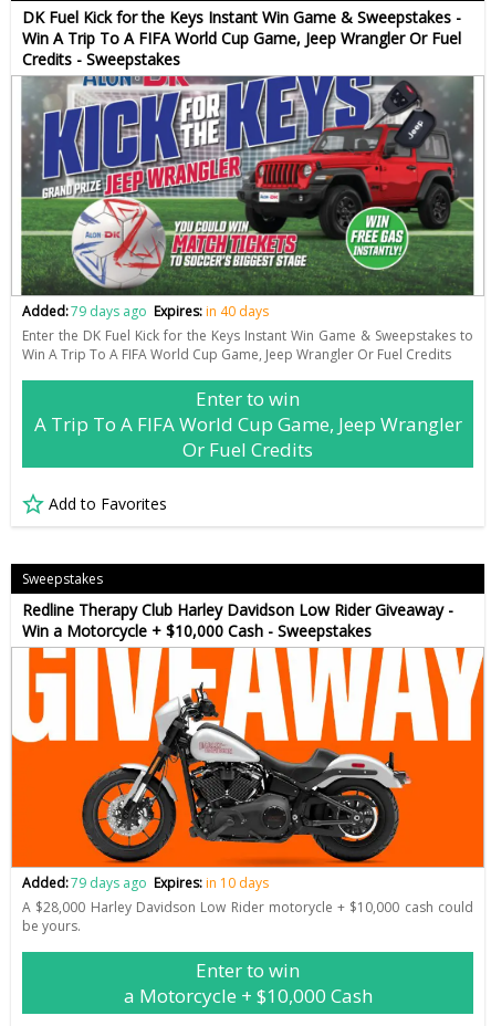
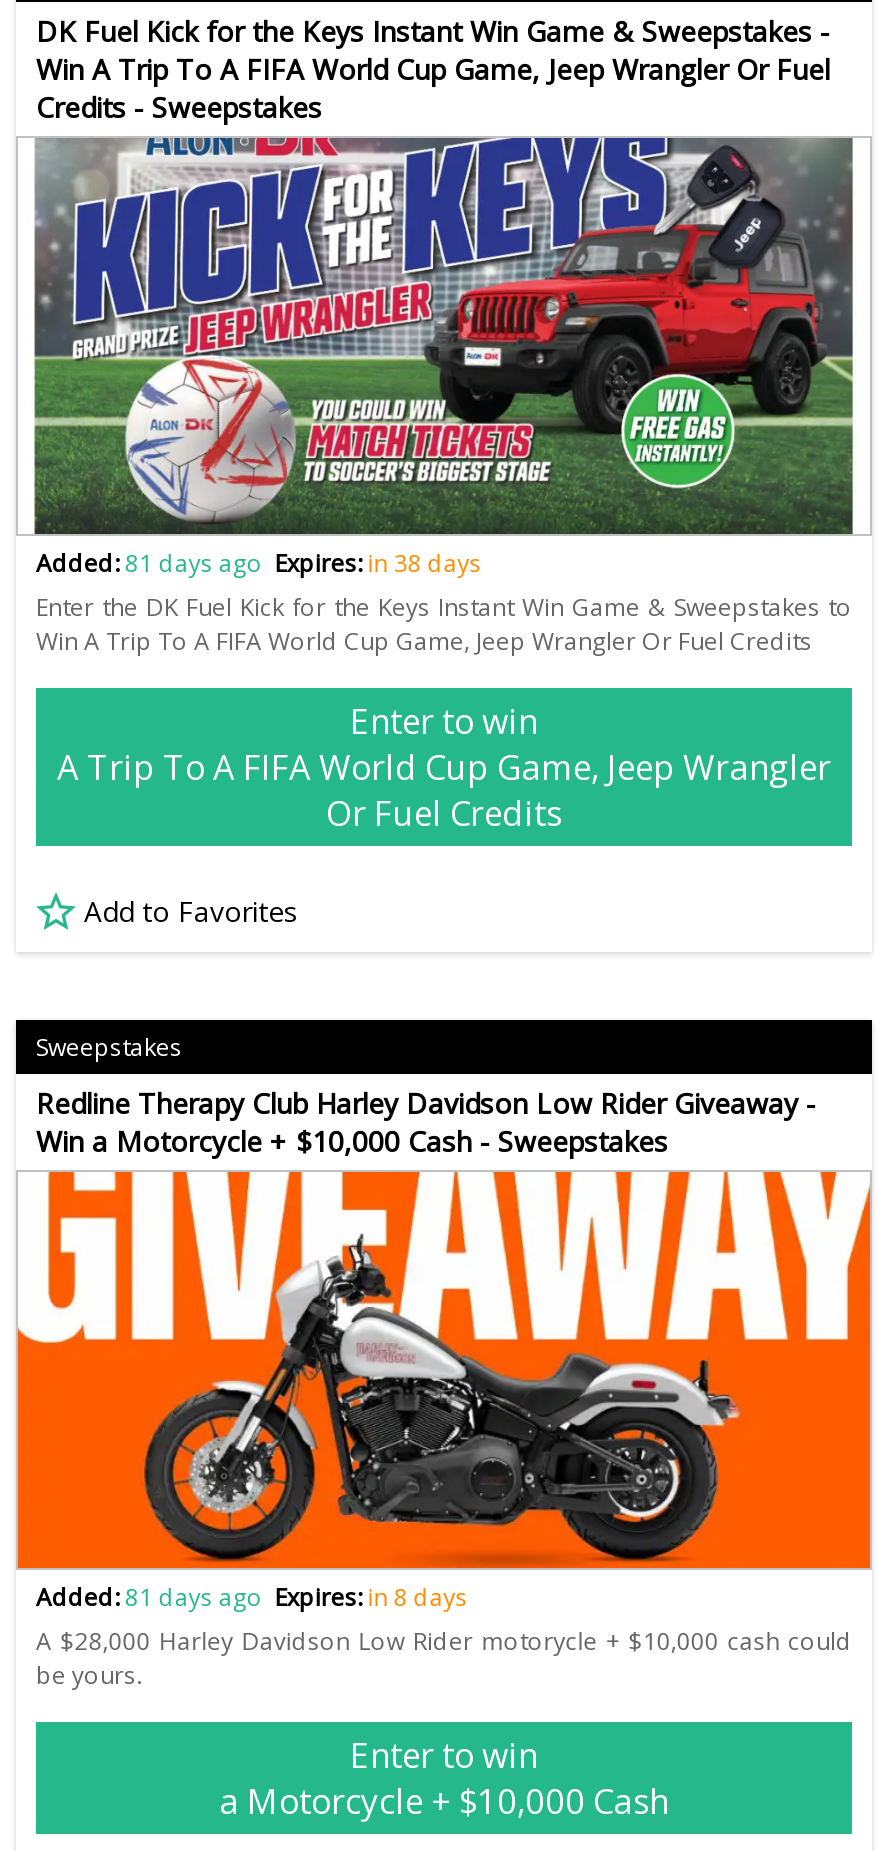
[22,302,269,321] Added: 79 days ago Expires: in 40 days -> [36,546,482,580] Added: 81 days ago Expires: in 38 days
[22,874,269,892] Added: 79 days ago Expires: in 10 days -> [36,1580,468,1614] Added: 81 days ago Expires: in 8 days

